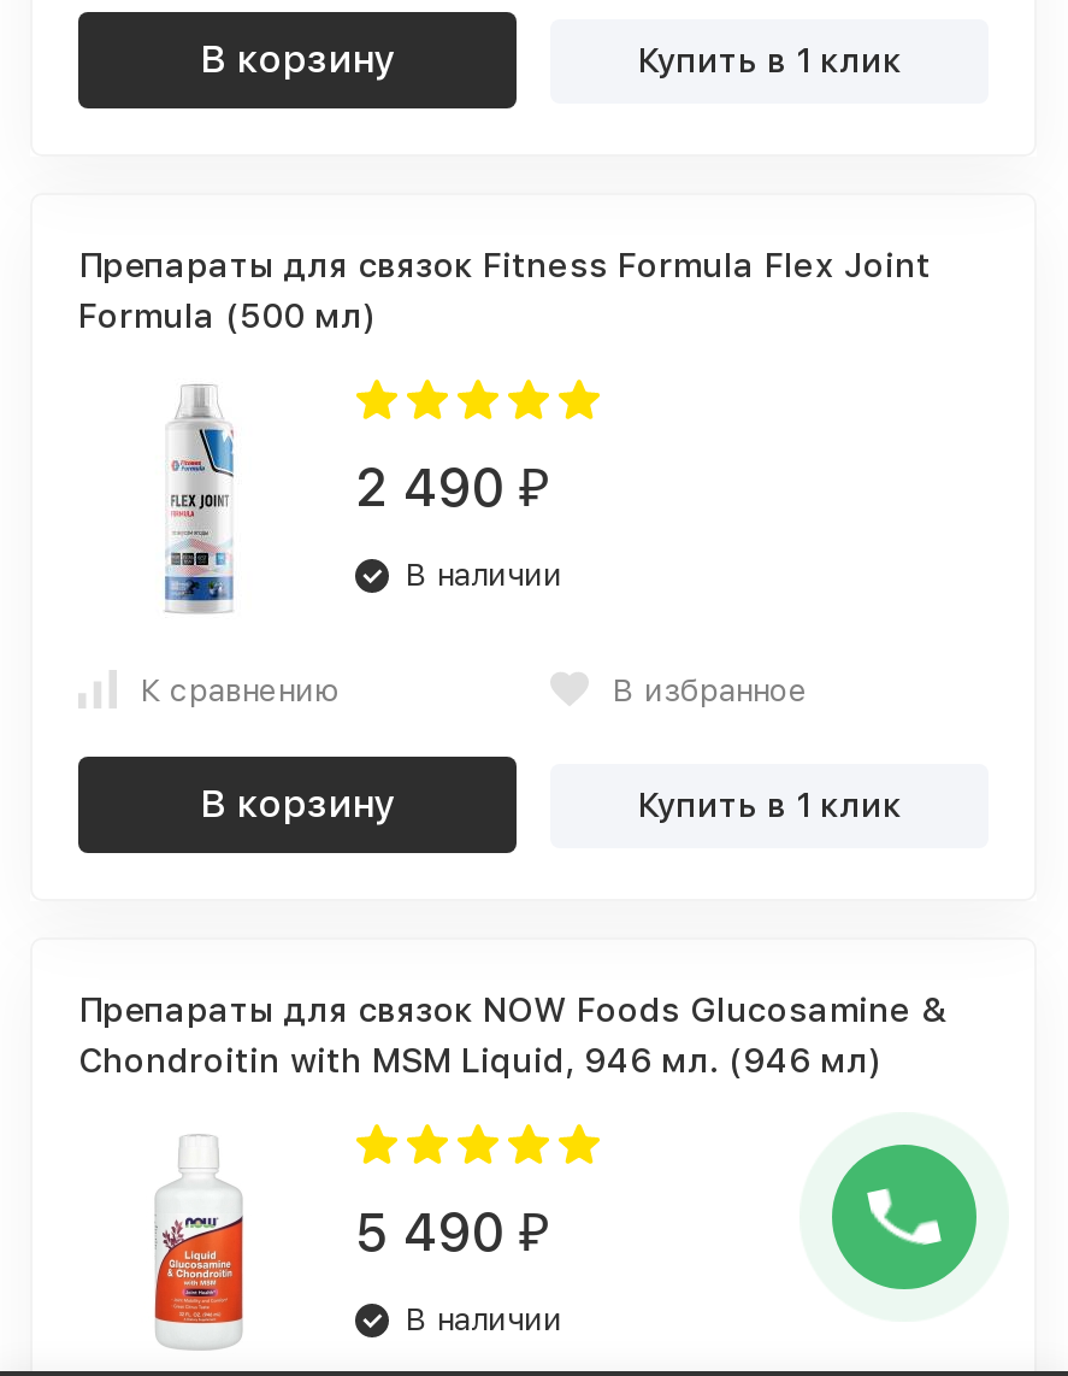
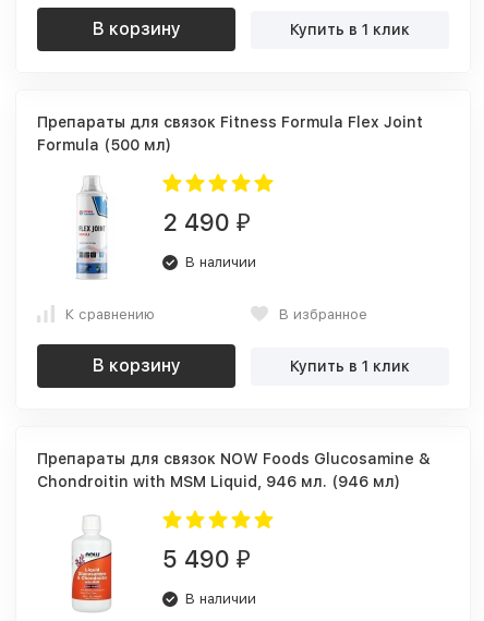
[827,1140,981,1294] [image] -> none

